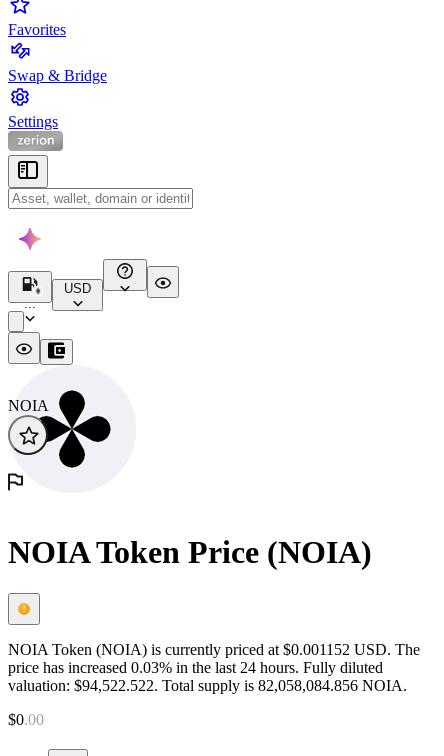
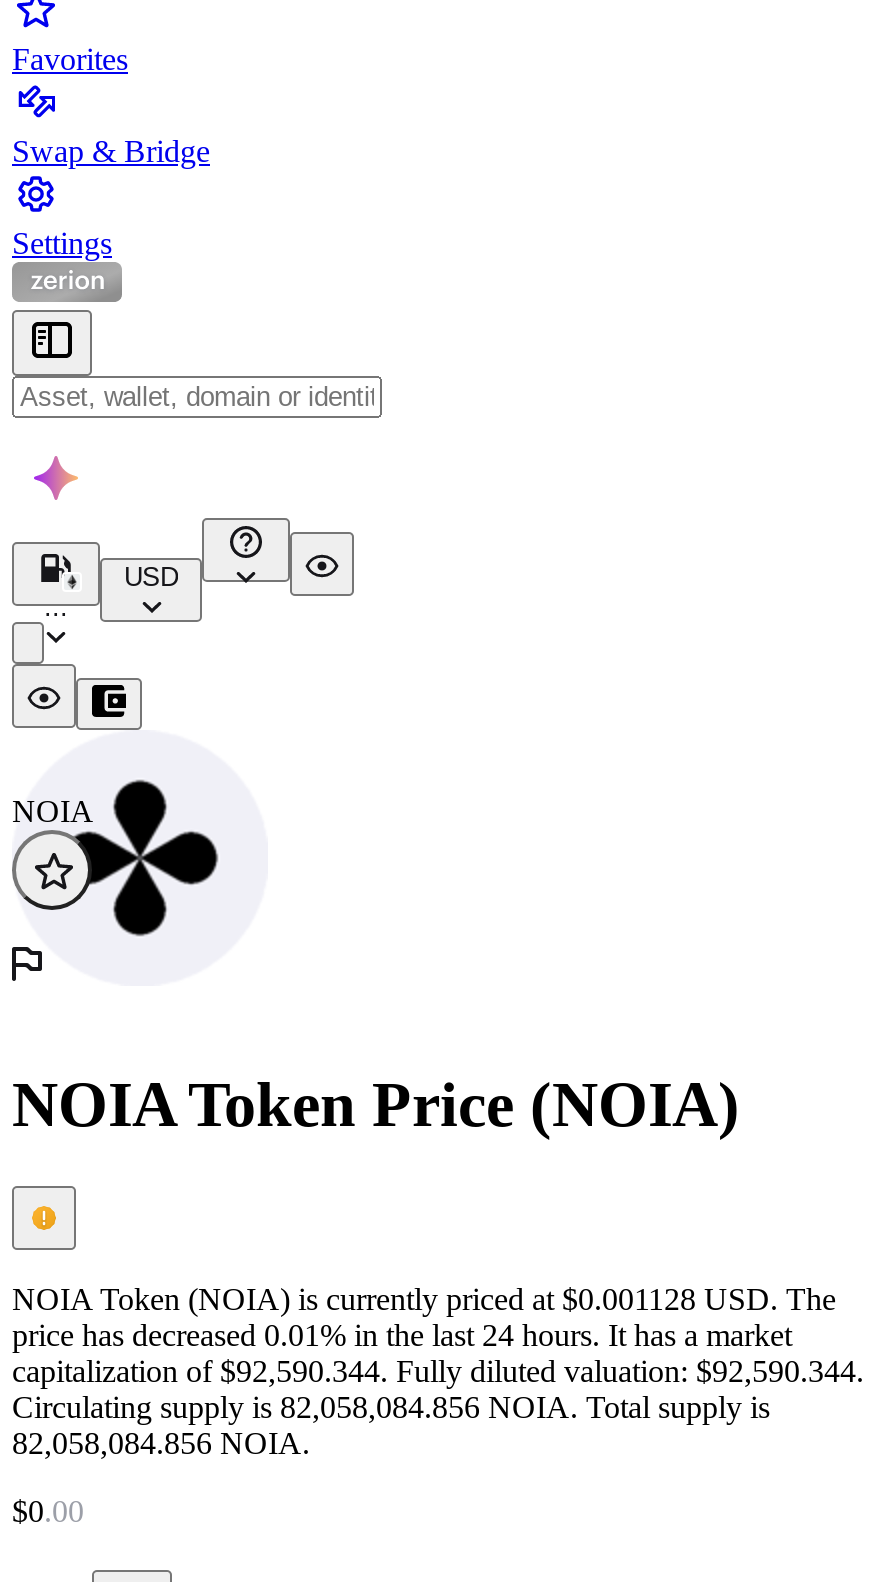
[8,641,420,694] NOIA Token (NOIA) is currently priced at $0.001152 USD. The | price has increased 0.03% in the last 24 hours. Fully diluted | valuation: $94,522.522. Total supply is 82,058,084.856 NOIA. -> [12,1282,864,1460] NOIA Token (NOIA) is currently priced at $0.001128 USD. The | price has decreased 0.01% in the last 24 hours. It has a market | capitalization of $92,590.344. Fully diluted valuation: $92,590.344. | Circulating supply is 82,058,084.856 NOIA. Total supply is | 82,058,084.856 NOIA.

